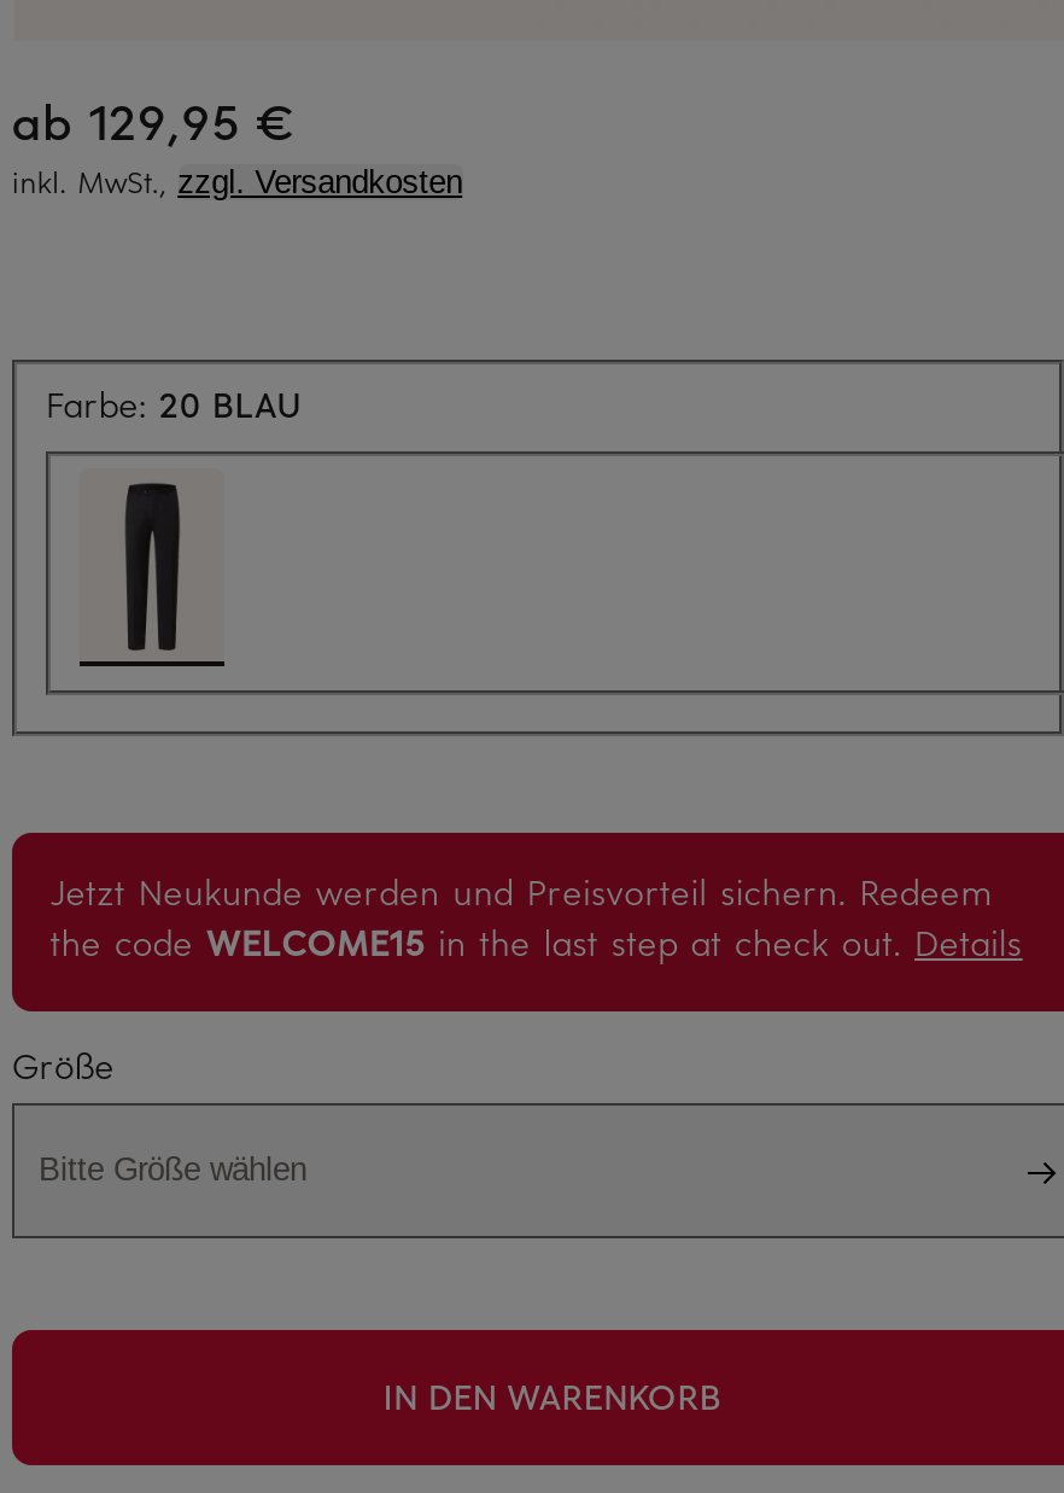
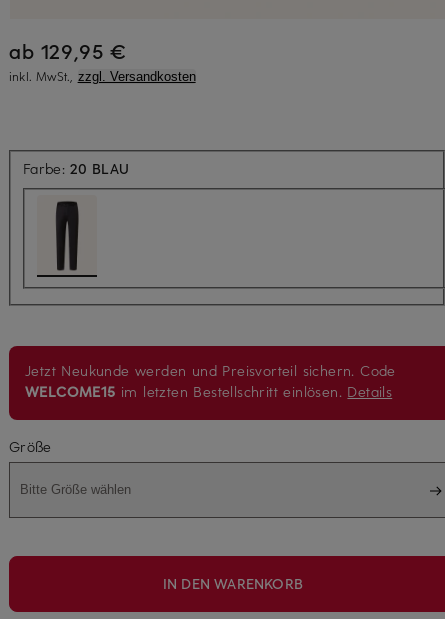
[51,868,1023,965] Jetzt Neukunde werden und Preisvorteil sichern. Redeem | the code WELCOME15 in the last step at check out. Details -> [25,361,396,401] Jetzt Neukunde werden und Preisvorteil sichern. Code | WELCOME15 im letzten Bestellschritt einlösen. Details

